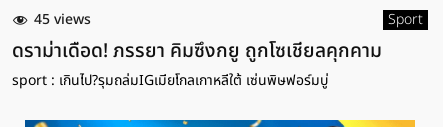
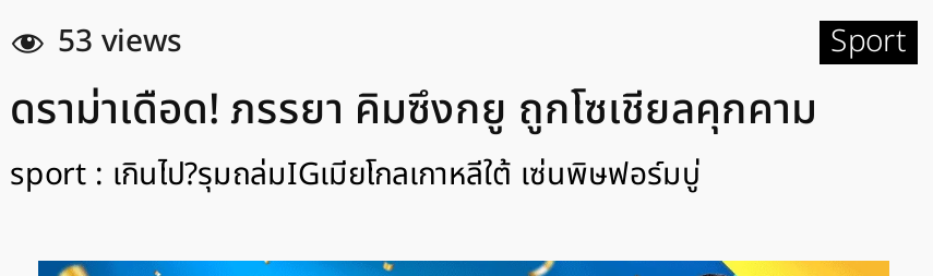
[34,9,91,30] 45 views -> [58,19,182,65] 53 views

